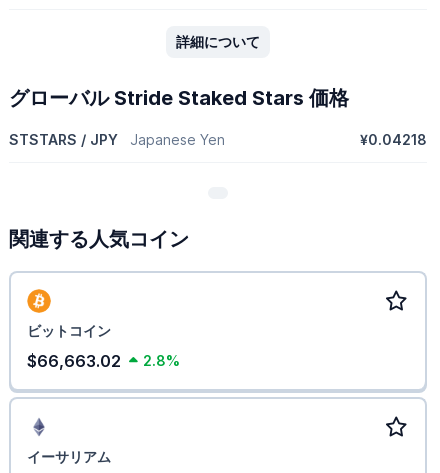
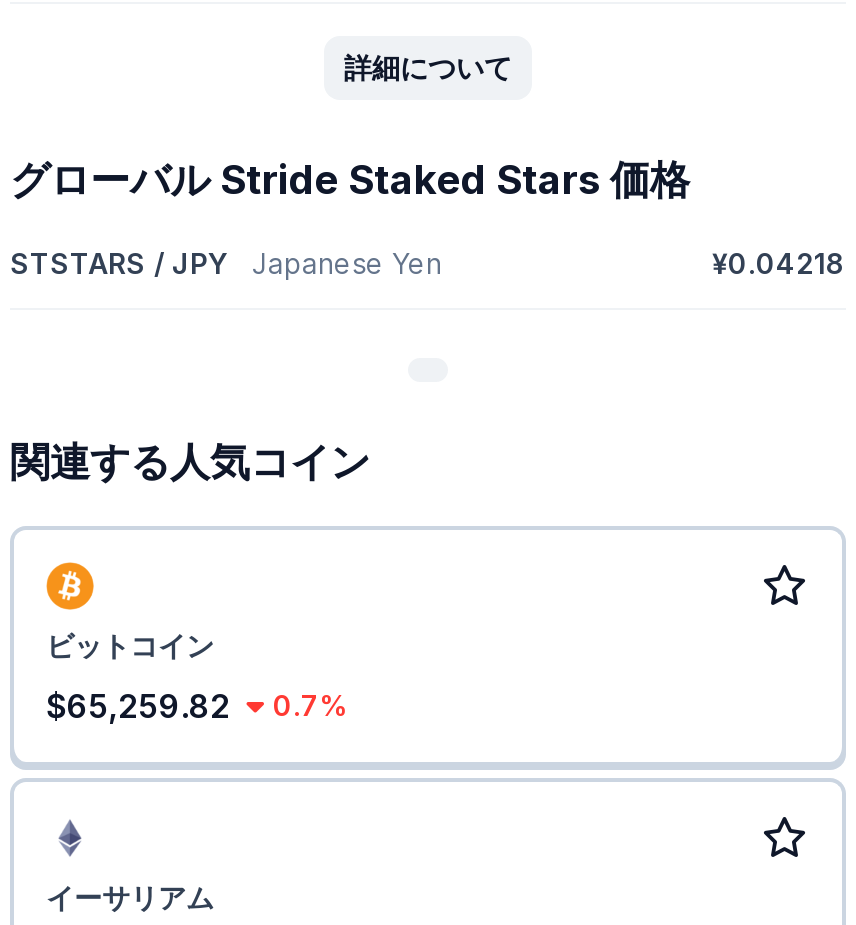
[27,351,121,371] $66,663.02 -> [46,686,230,726] $65,259.82
[142,352,179,369] 2.8% -> [273,688,347,722] 0.7%

